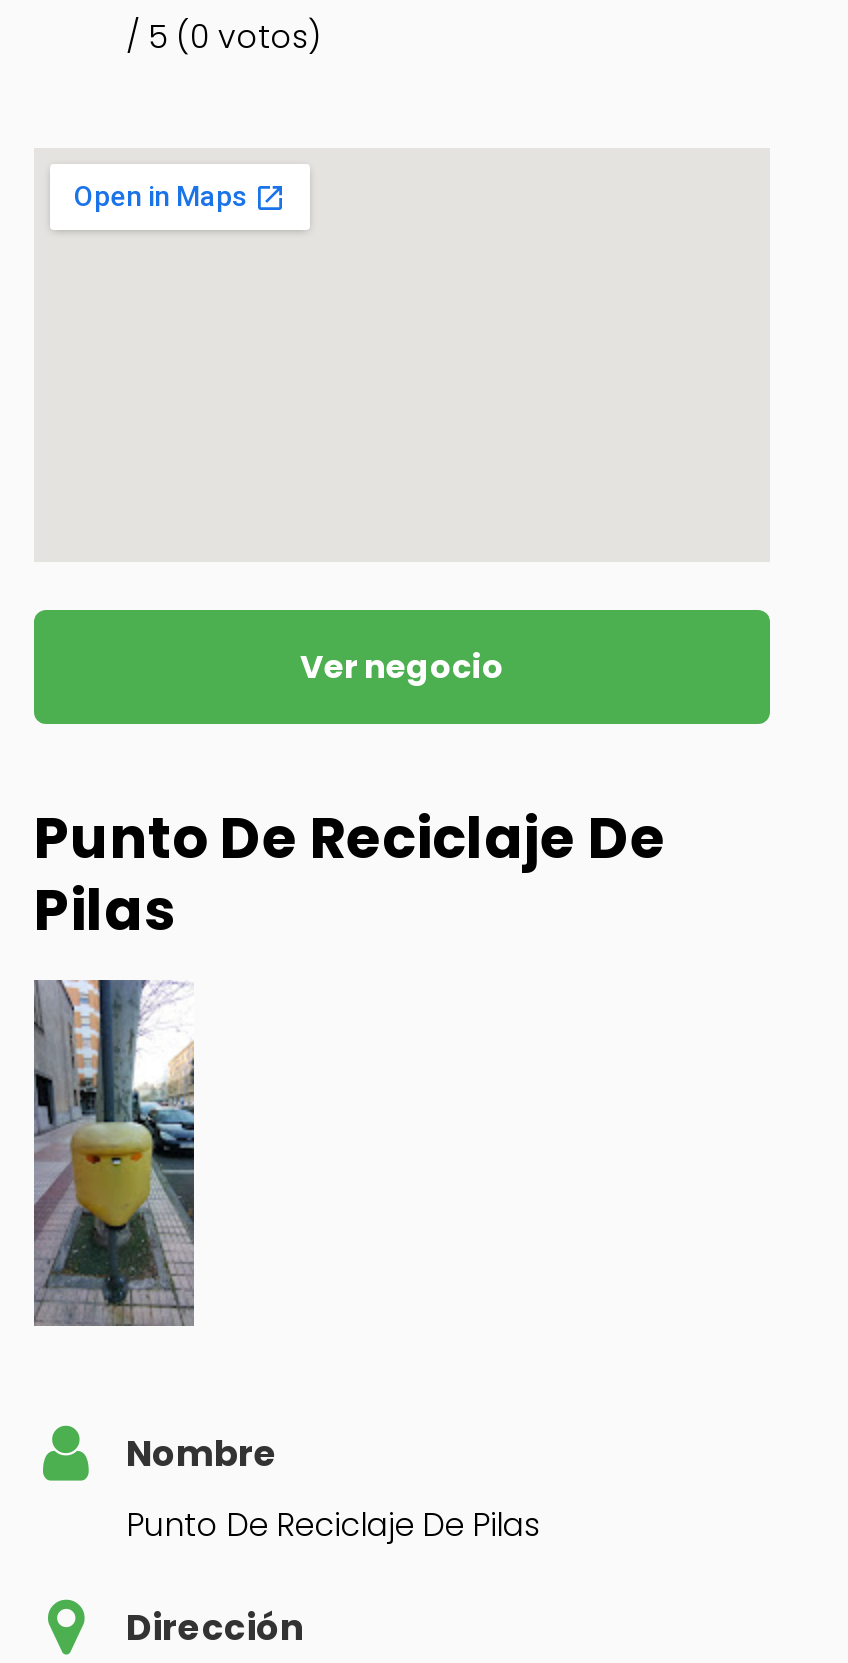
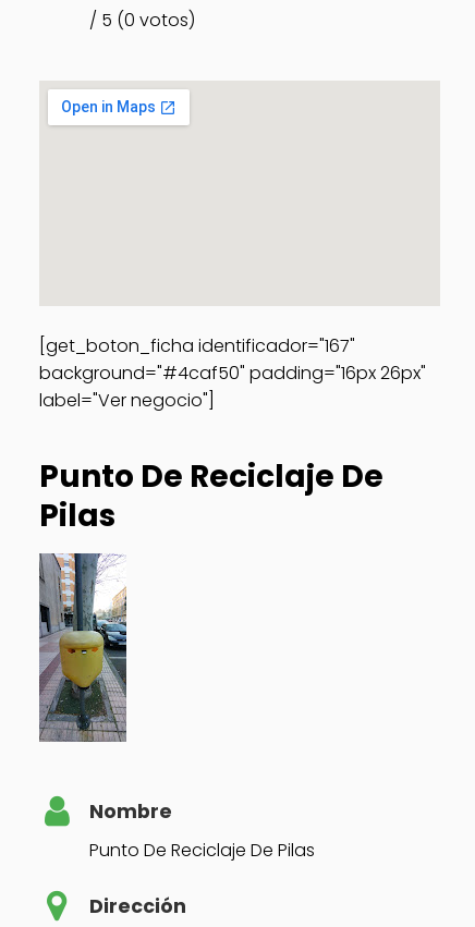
[300,644,504,690] Ver negocio -> [39,333,426,413] [get_boton_ficha identificador="167" | background="#4caf50" padding="16px 26px" | label="Ver negocio"]

